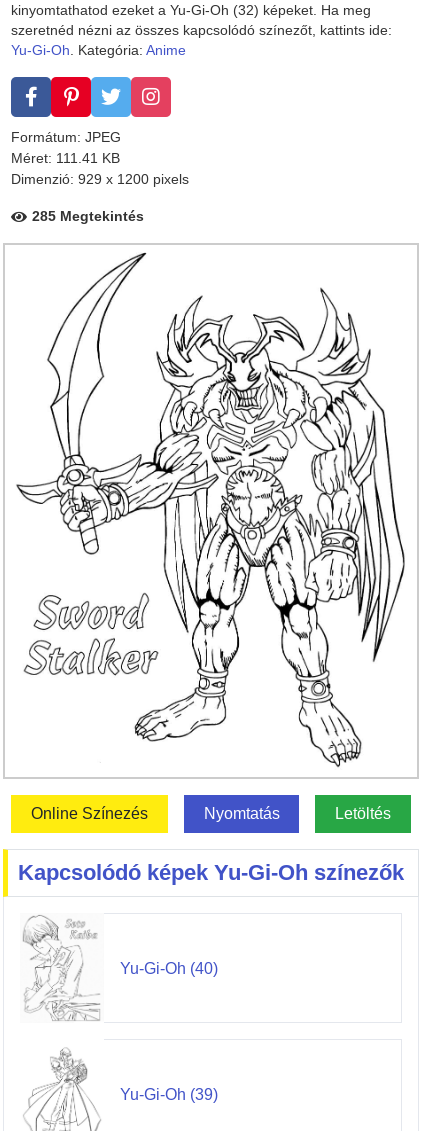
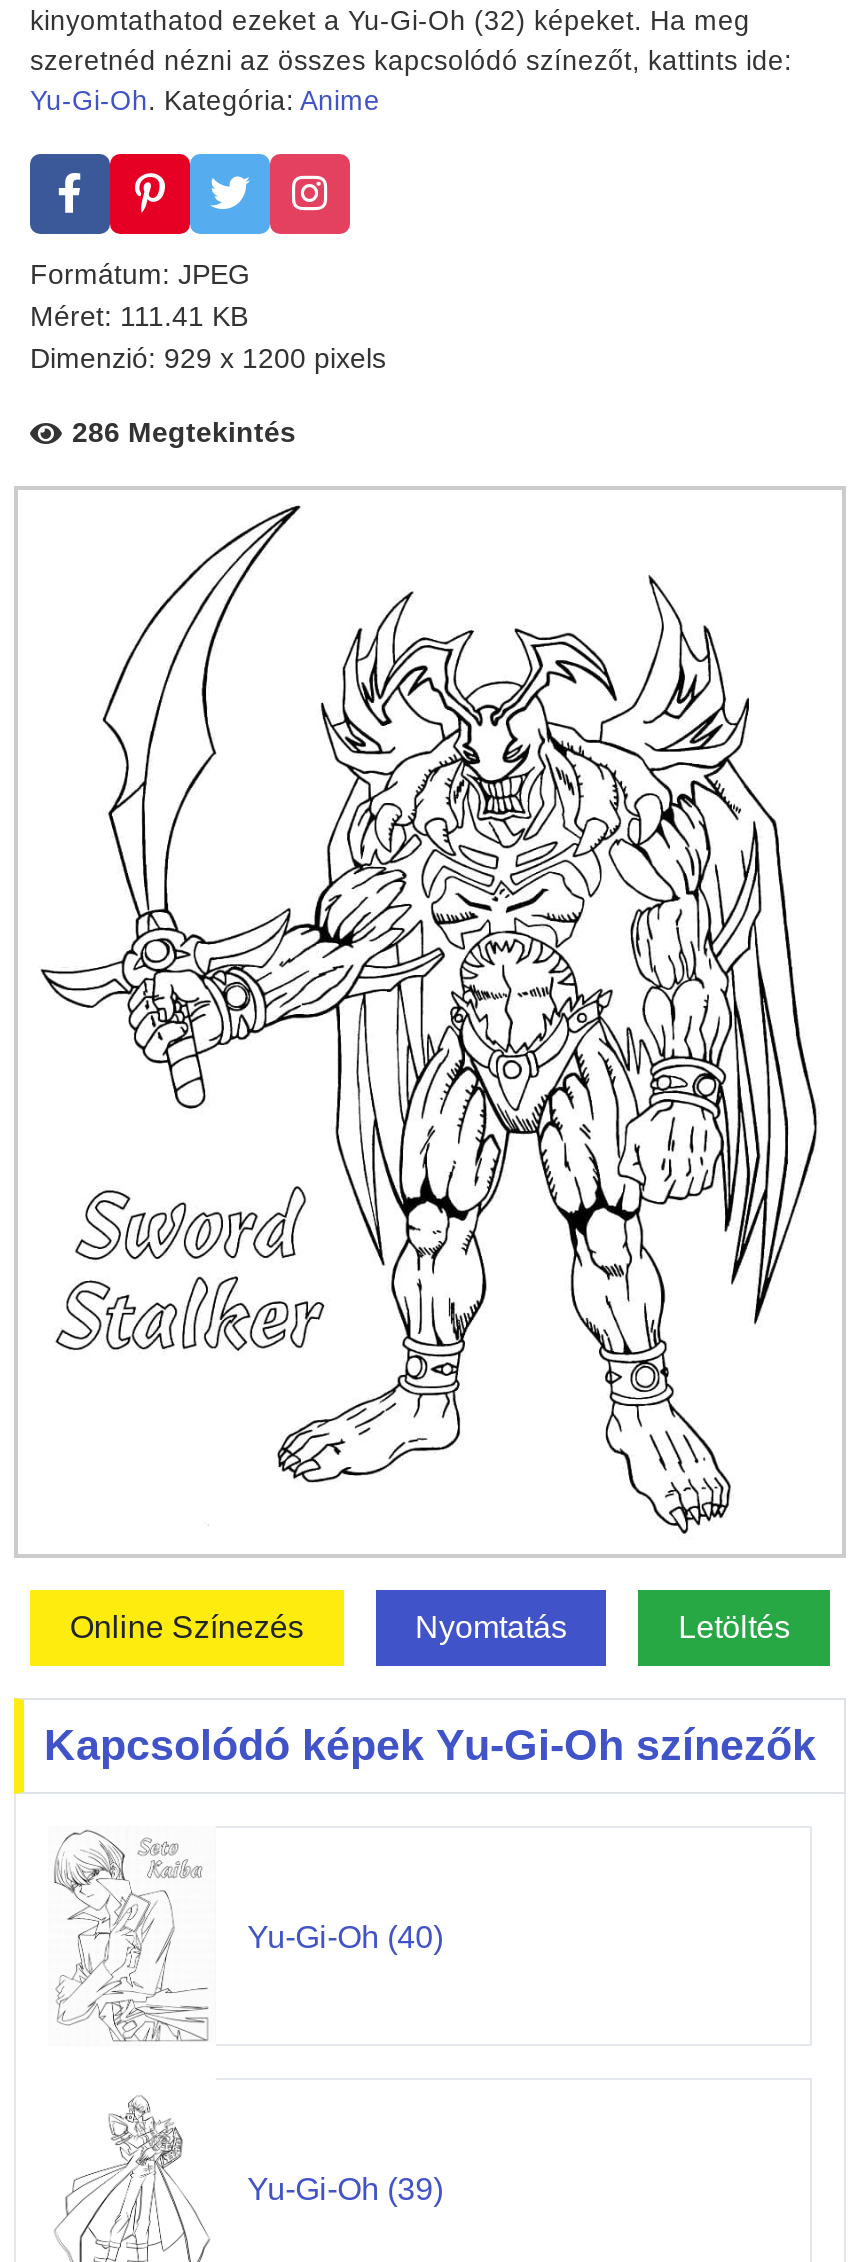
[32,208,144,224] 285 Megtekintés -> [72,416,296,448] 286 Megtekintés

